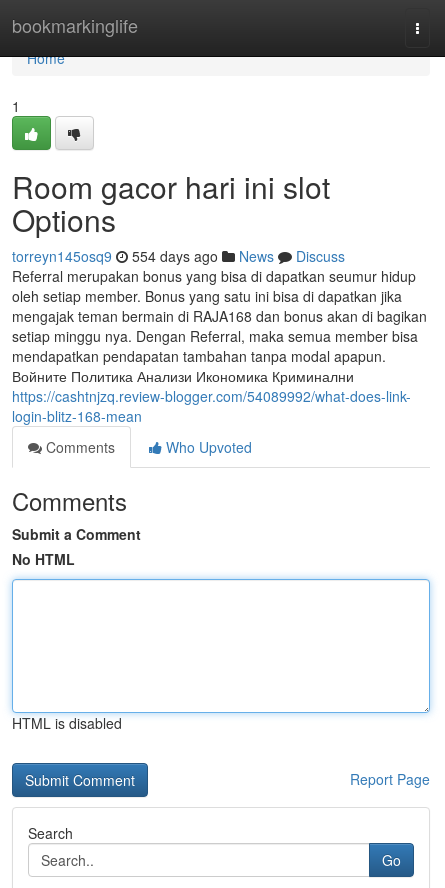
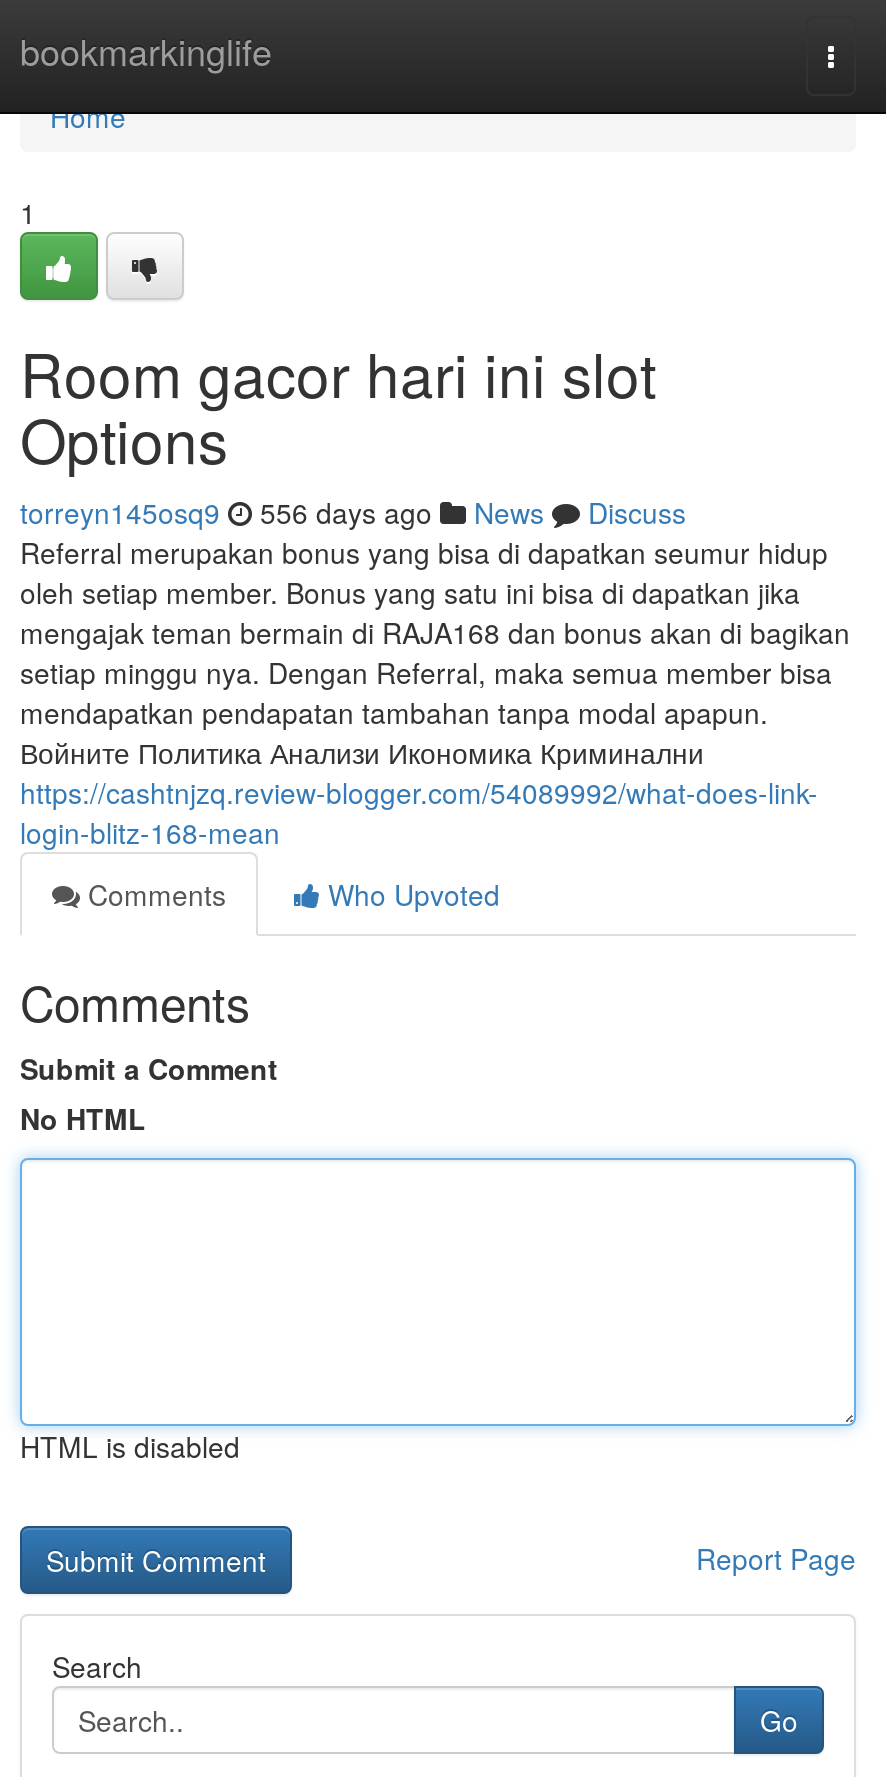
[12,246,345,266] torreyn145osq9 554 days ago News Discuss -> [20,492,686,532] torreyn145osq9 556 days ago News Discuss

